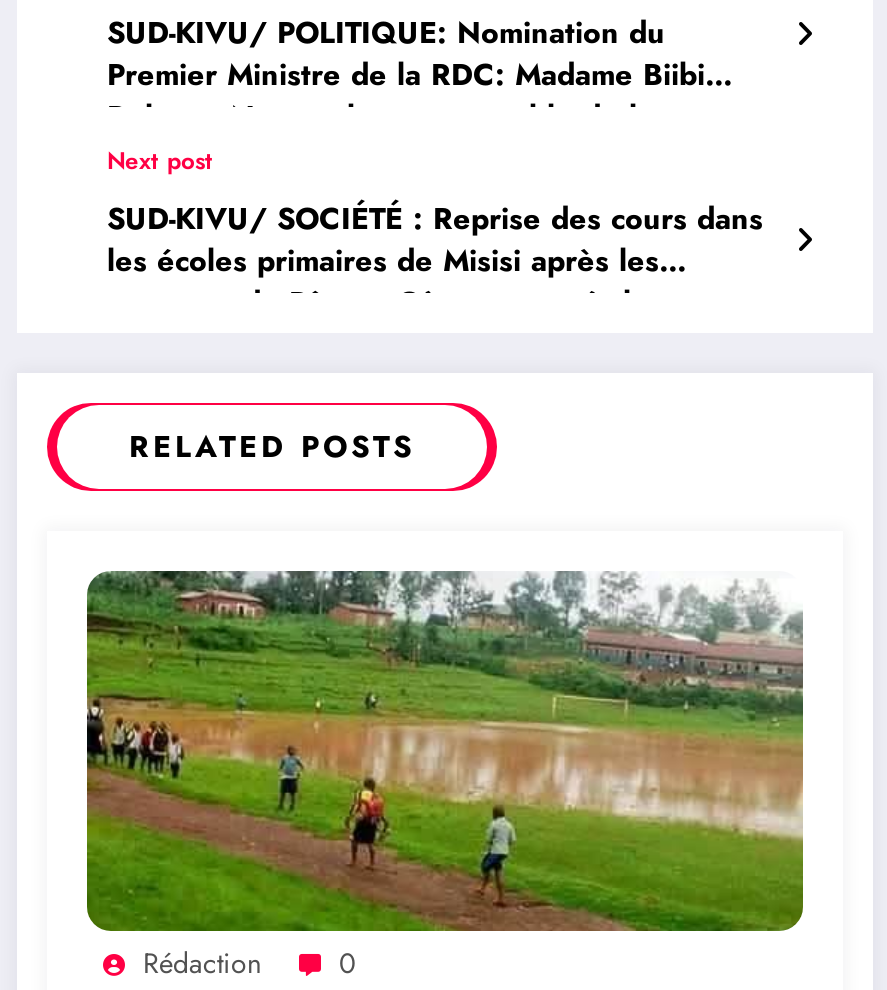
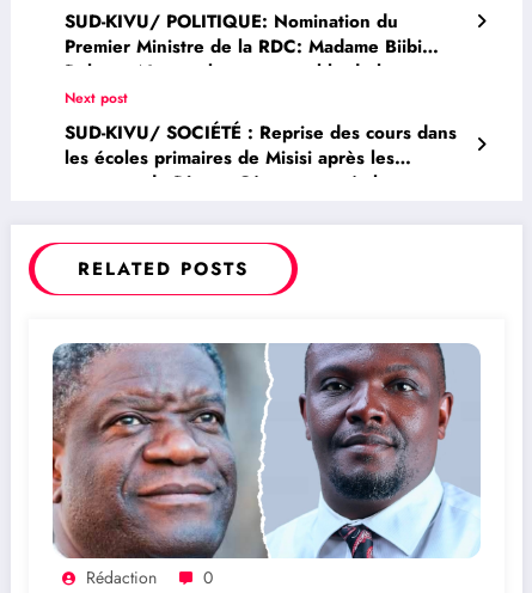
[85,570,805,934] [image] -> [51,342,481,560] [image]

